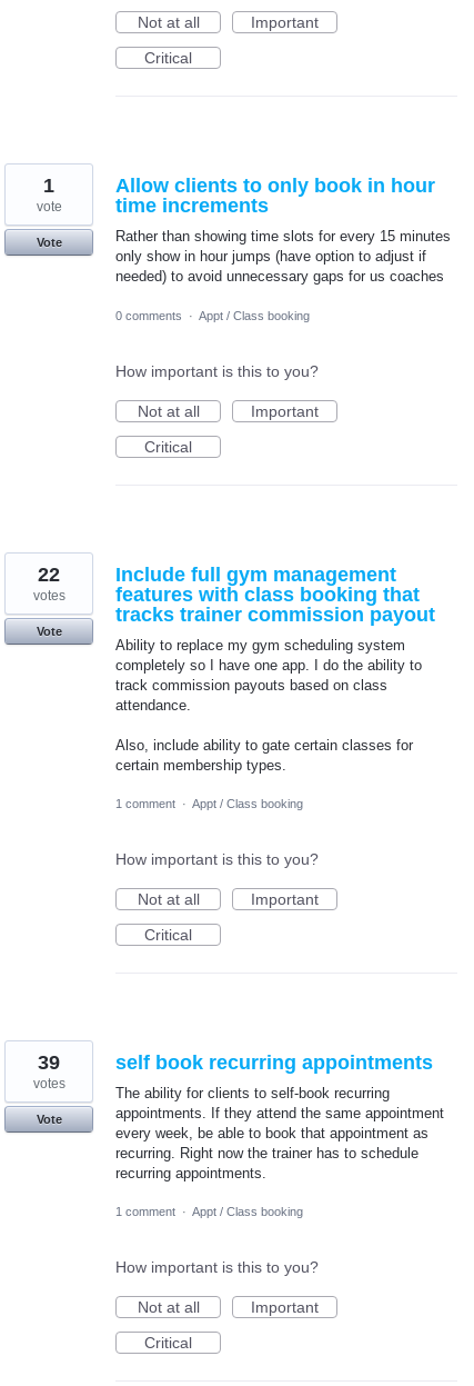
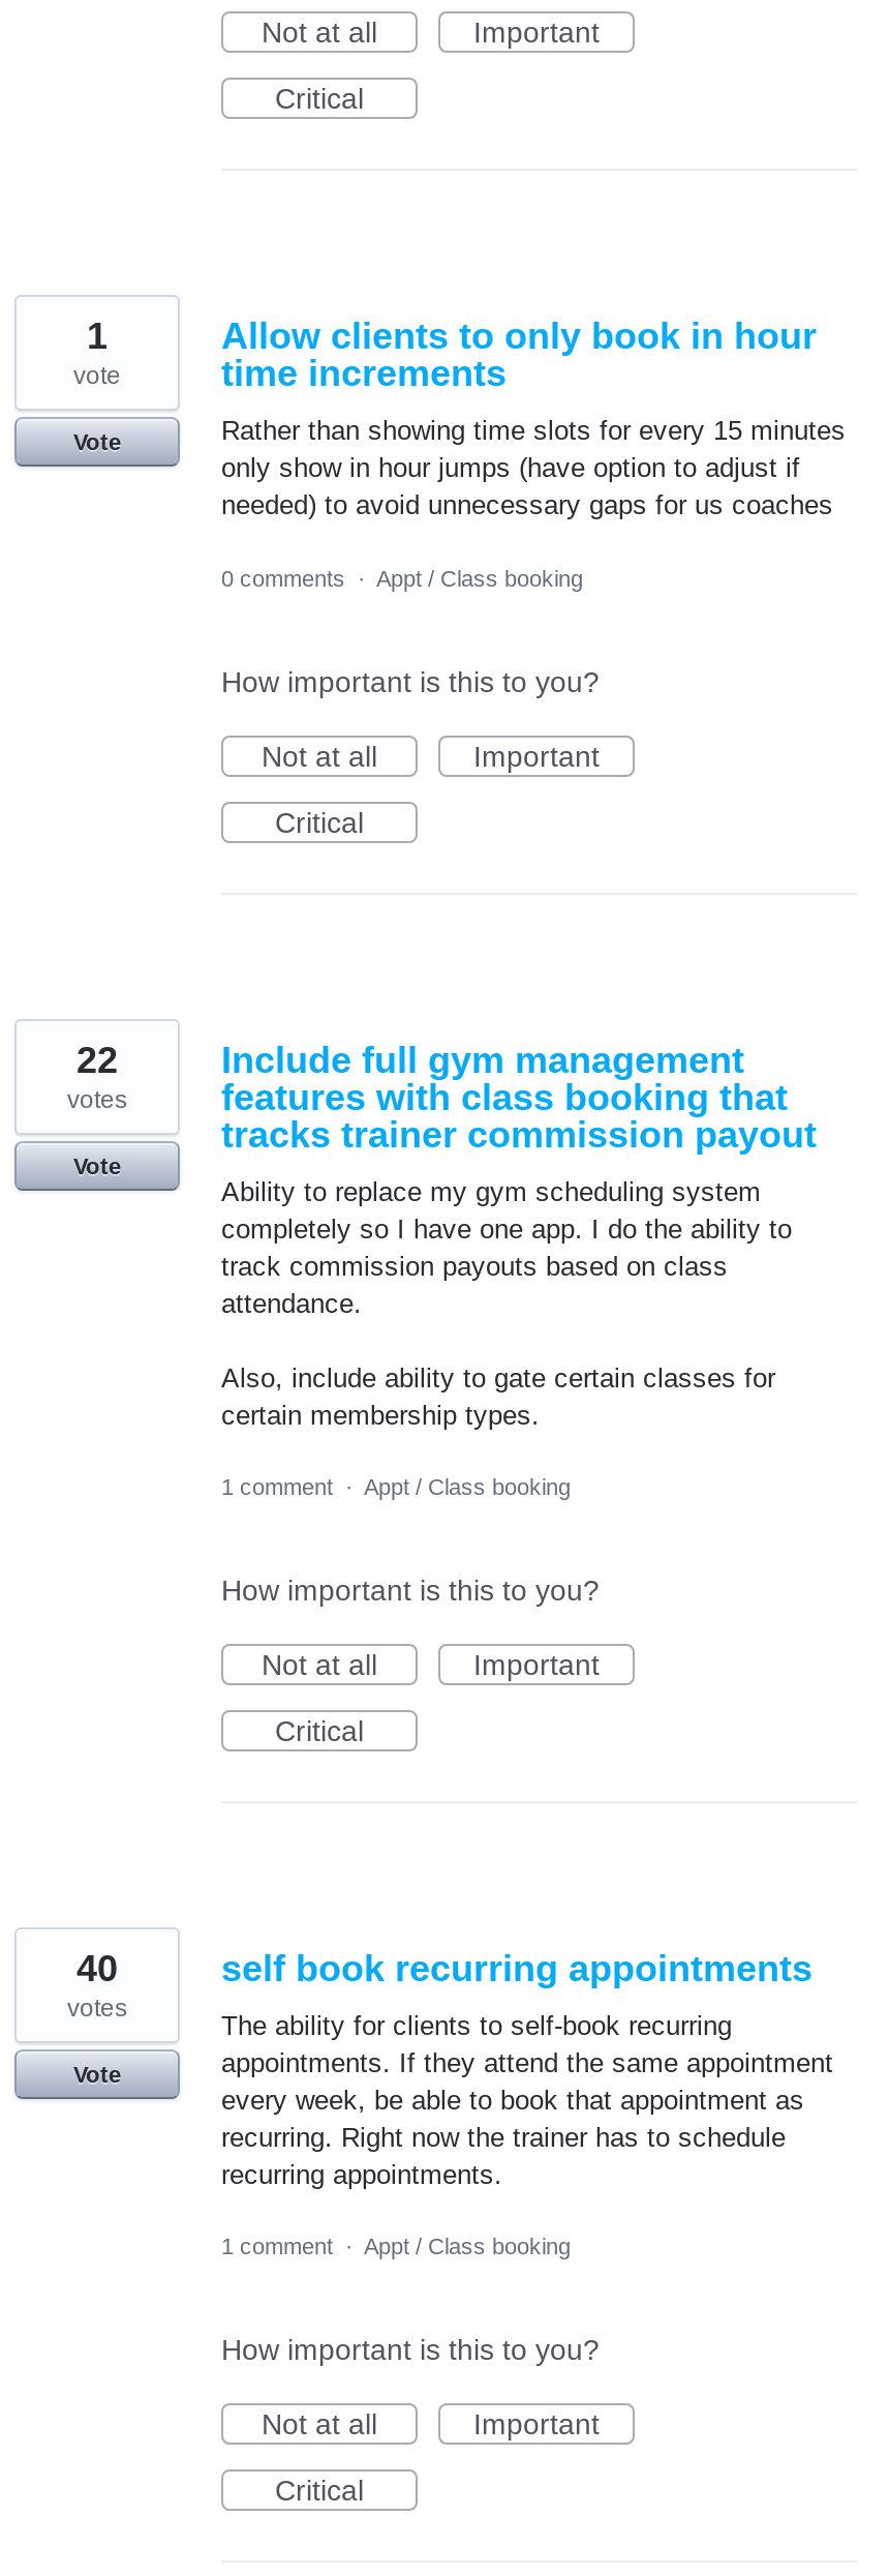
[38,1051,60,1074] 39 -> [76,1948,118,1989] 40

